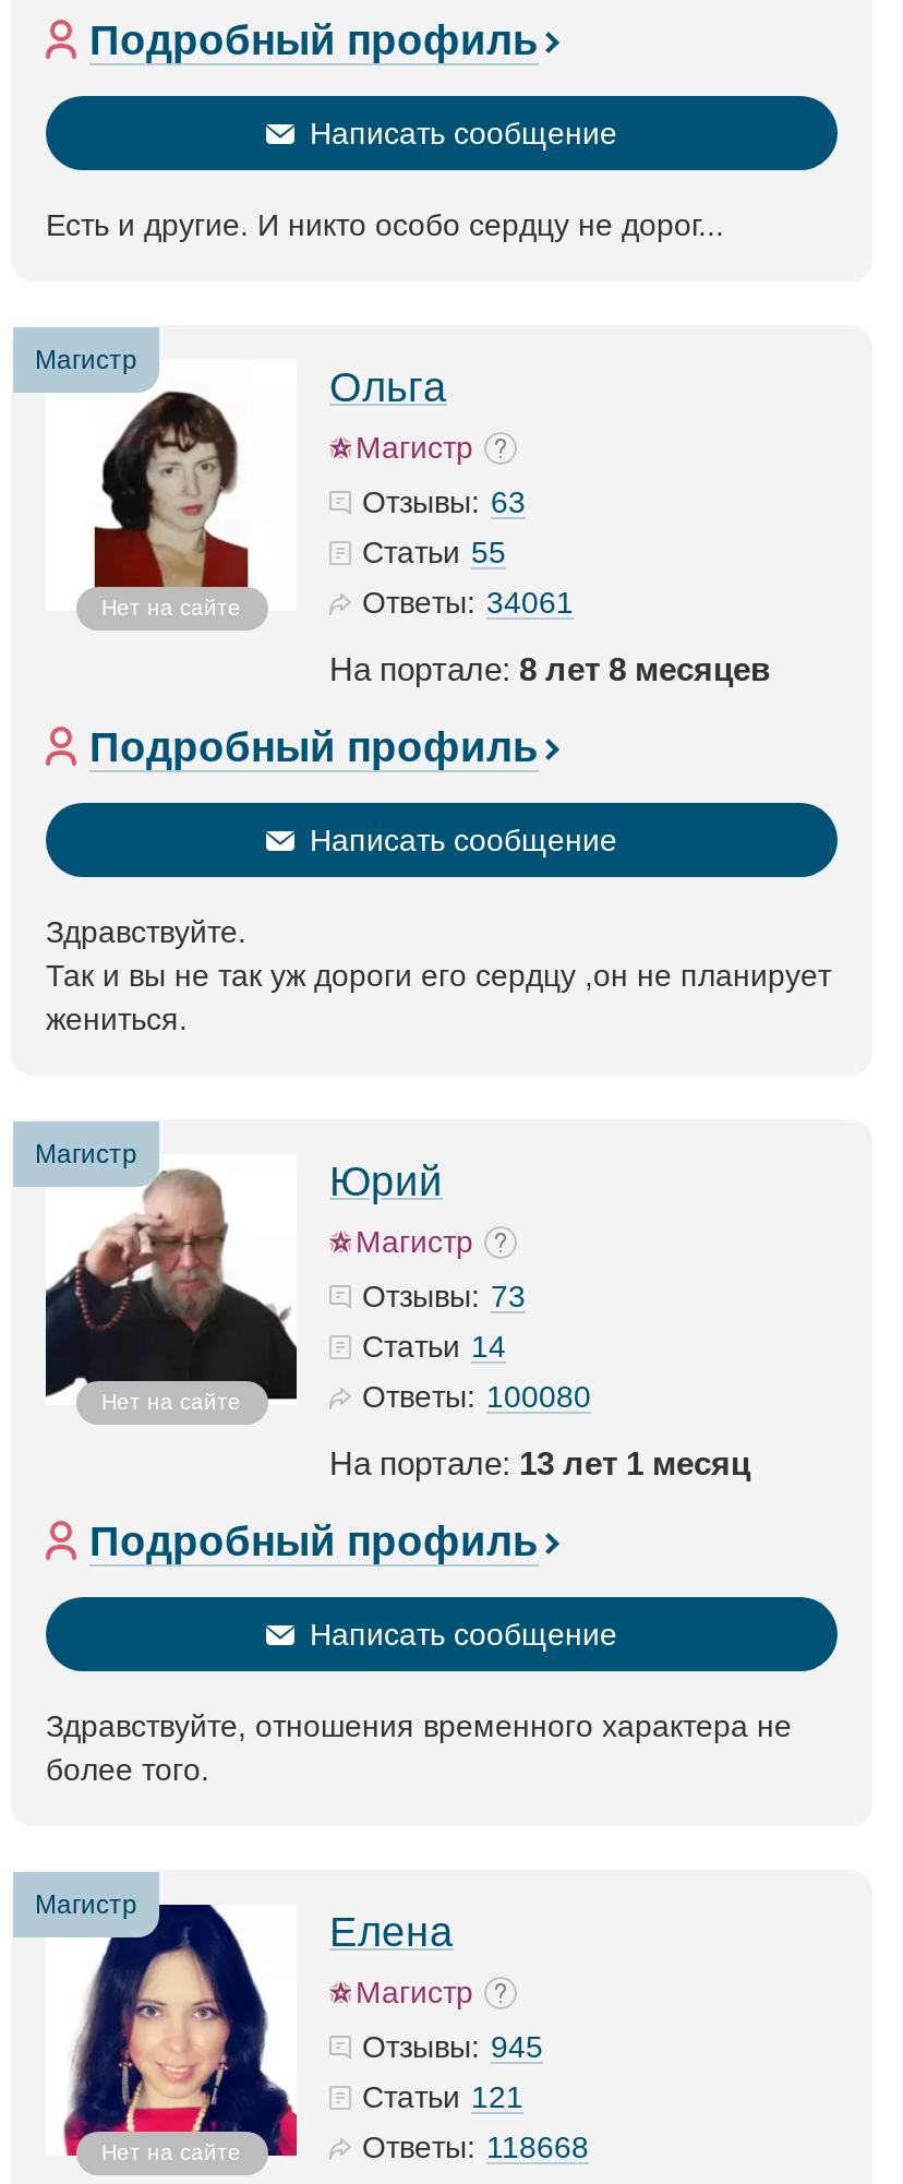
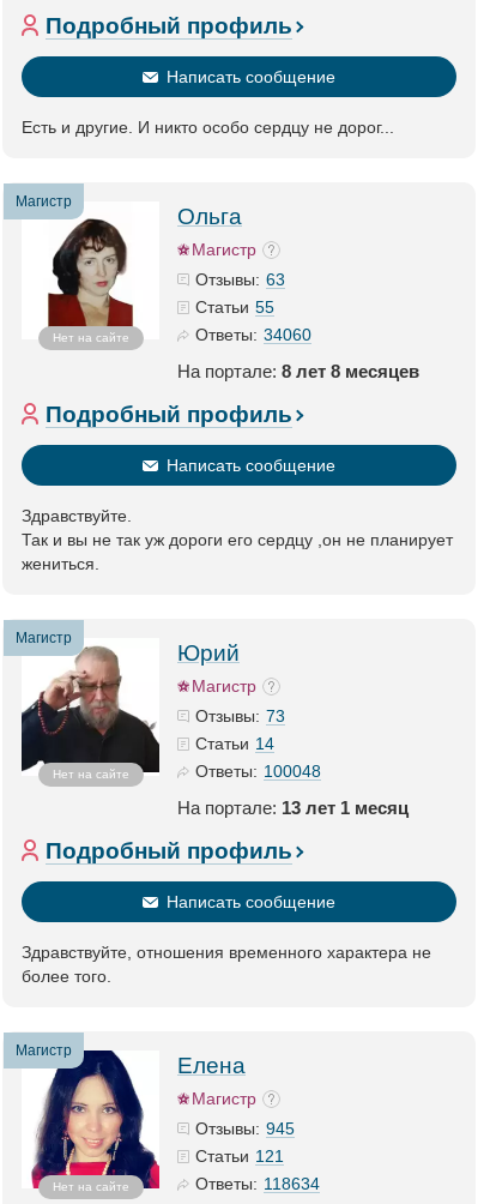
[362,584,574,620] Ответы: 34061 -> [195,324,311,344] Ответы: 34060
[362,1378,591,1414] Ответы: 100080 -> [195,761,321,781] Ответы: 100048
[362,2128,589,2164] Ответы: 118668 -> [195,1173,320,1193] Ответы: 118634

